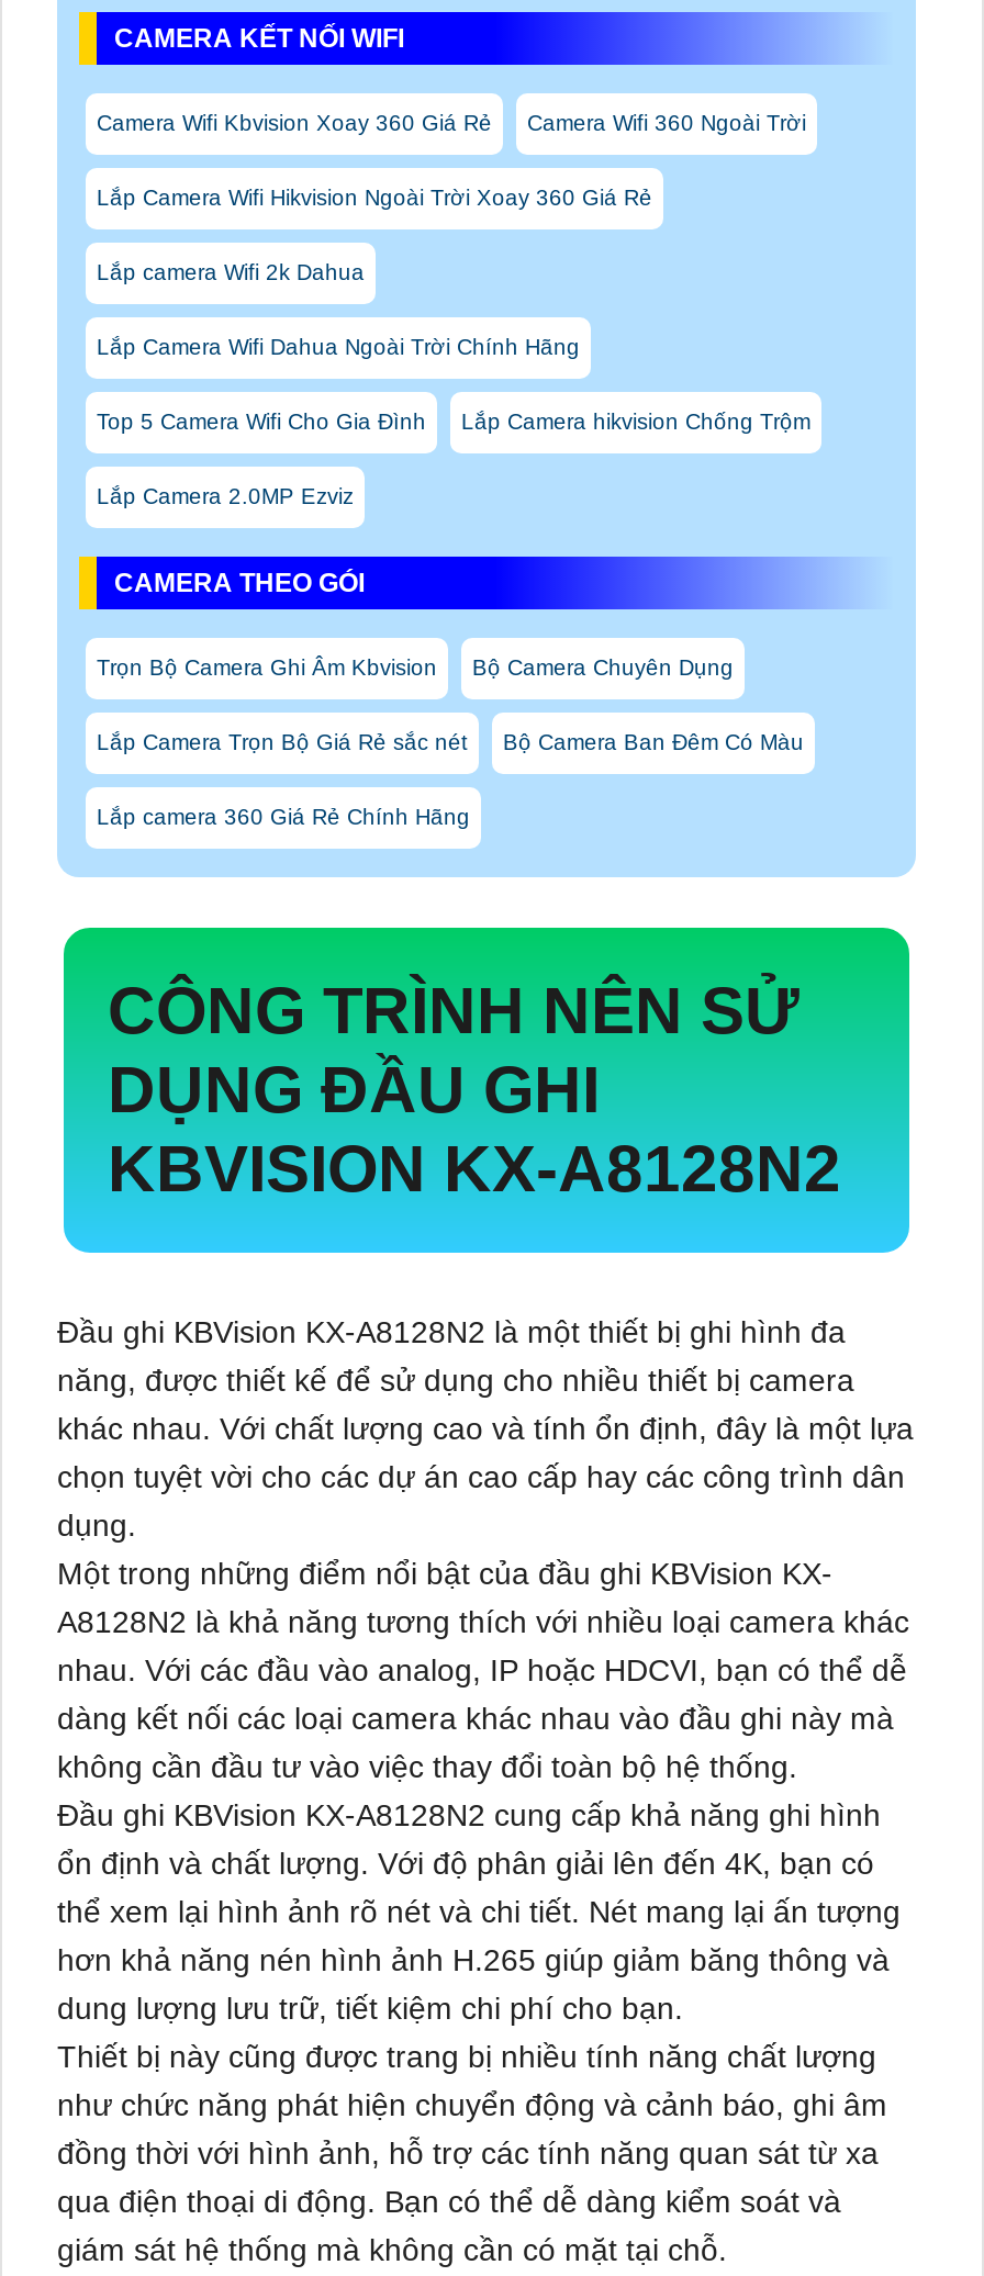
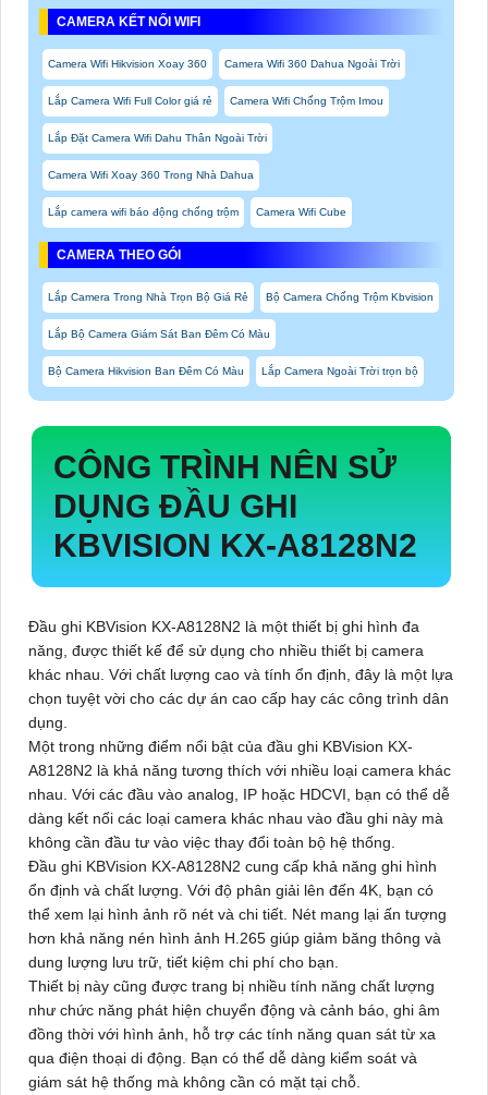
[97,111,810,508] Camera Wifi Kbvision Xoay 360 Giá Rẻ | Camera Wifi 360 Ngoài Trời | Lắp Camera Wifi Hikvision Ngoài Trời Xoay 360 Giá Rẻ | Lắp camera Wifi 2k Dahua | Lắp Camera Wifi Dahua Ngoài Trời Chính Hãng | Top 5 Camera Wifi Cho Gia Đình | Lắp Camera hikvision Chống Trộm | Lắp Camera 2.0MP Ezviz -> [48,58,400,218] Camera Wifi Hikvision Xoay 360 | Camera Wifi 360 Dahua Ngoài Trời | Lắp Camera Wifi Full Color giá rẻ | Camera Wifi Chống Trộm Imou | Lắp Đặt Camera Wifi Dahu Thân Ngoài Trời | Camera Wifi Xoay 360 Trong Nhà Dahua | Lắp camera wifi báo động chống trộm | Camera Wifi Cube
[97,655,734,680] Trọn Bộ Camera Ghi Âm Kbvision | Bộ Camera Chuyên Dụng -> [48,291,434,303] Lắp Camera Trong Nhà Trọn Bộ Giá Rẻ | Bộ Camera Chống Trộm Kbvision
[97,730,804,754] Lắp Camera Trọn Bộ Giá Rẻ sắc nét | Bộ Camera Ban Đêm Có Màu -> [48,328,270,340] Lắp Bộ Camera Giám Sát Ban Đêm Có Màu
[97,805,470,829] Lắp camera 360 Giá Rẻ Chính Hãng -> [48,365,418,377] Bộ Camera Hikvision Ban Đêm Có Màu | Lắp Camera Ngoài Trời trọn bộ

